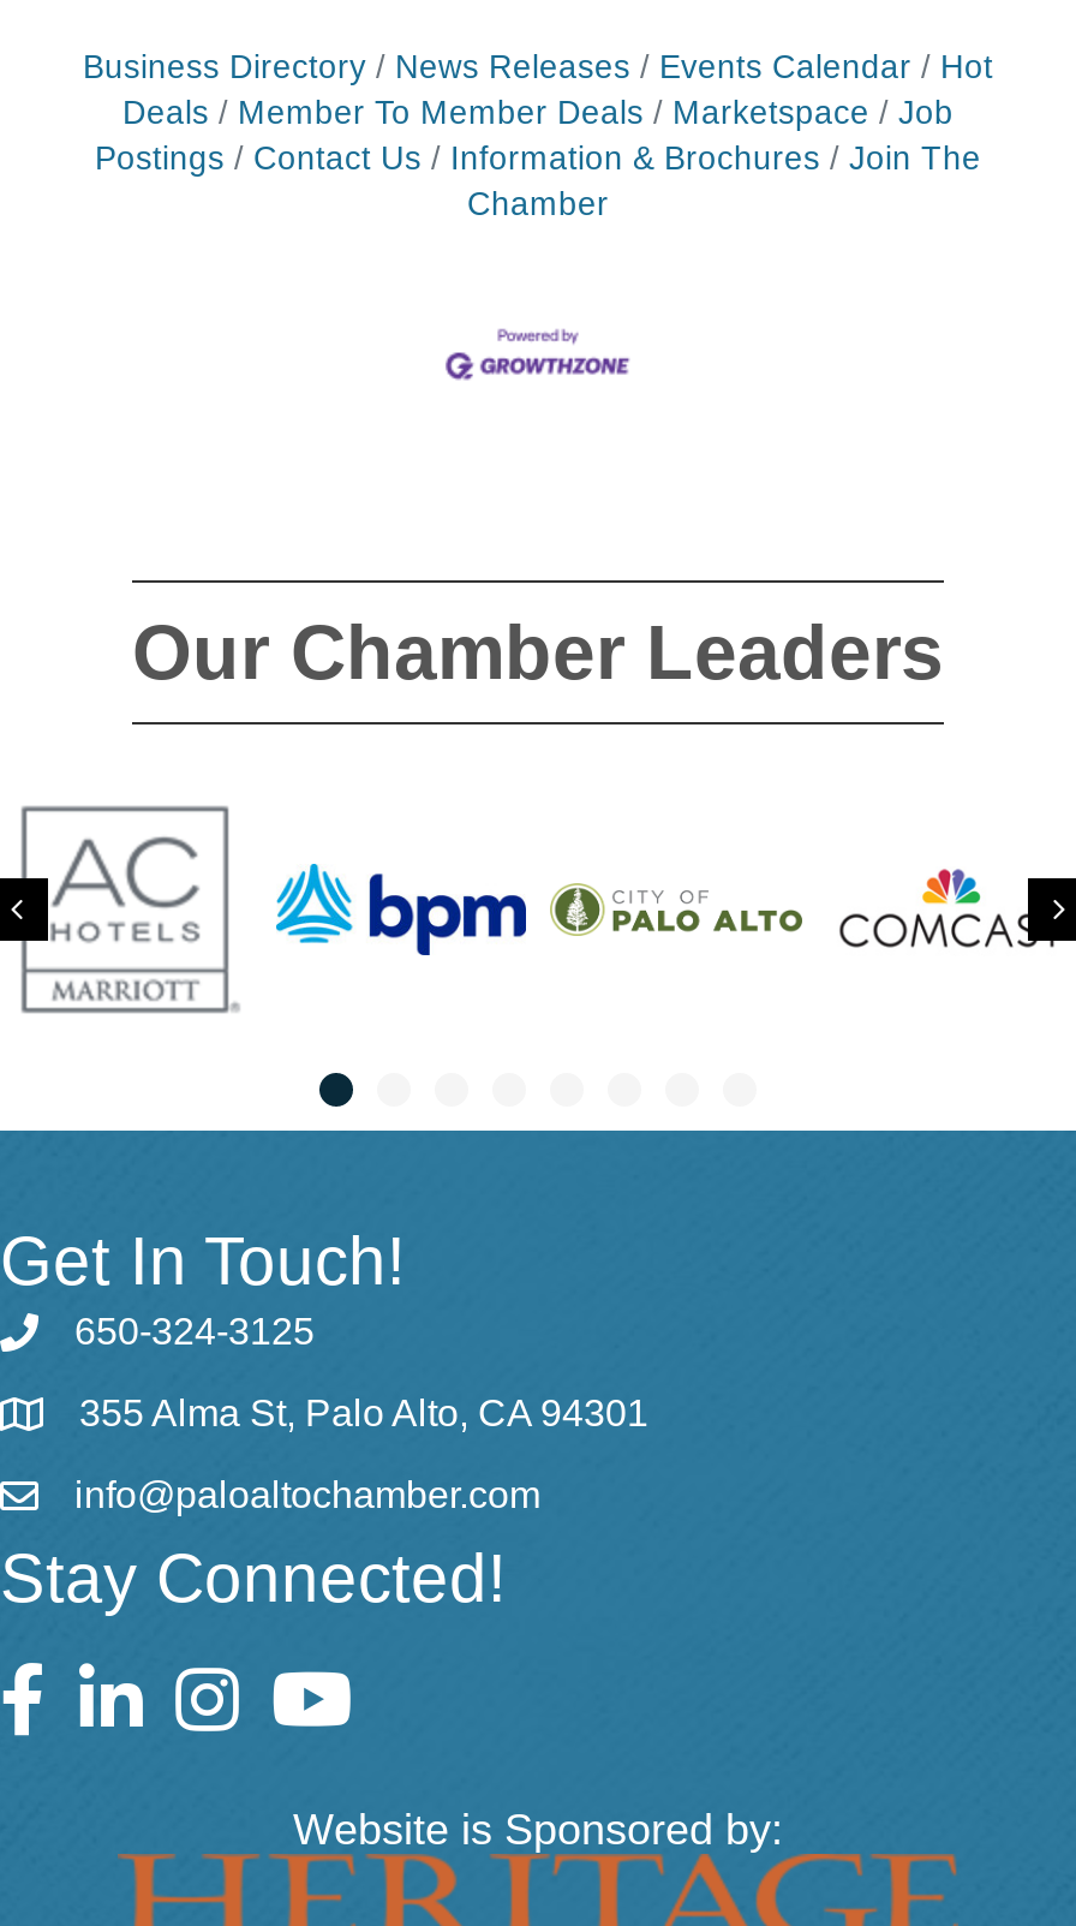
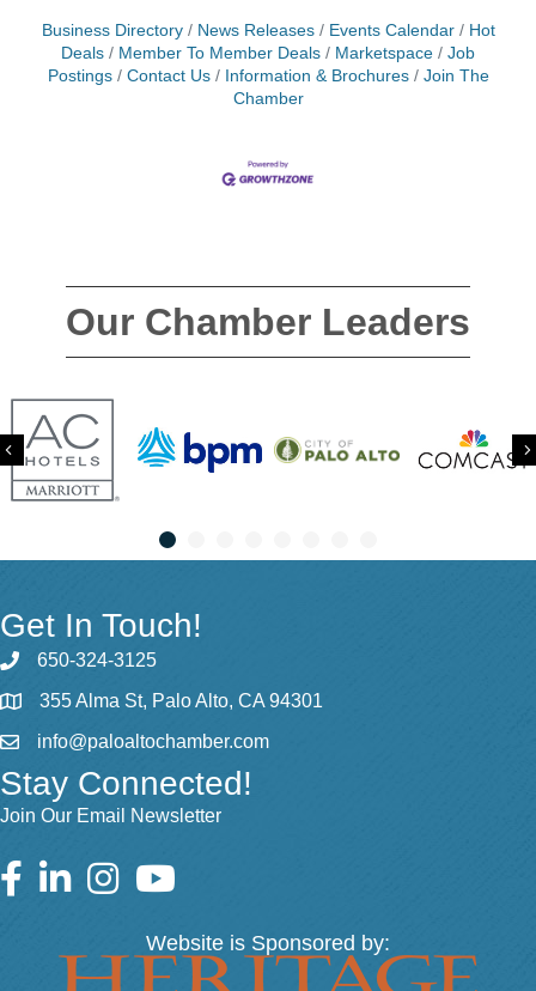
none -> [0,806,221,826] Join Our Email Newsletter

